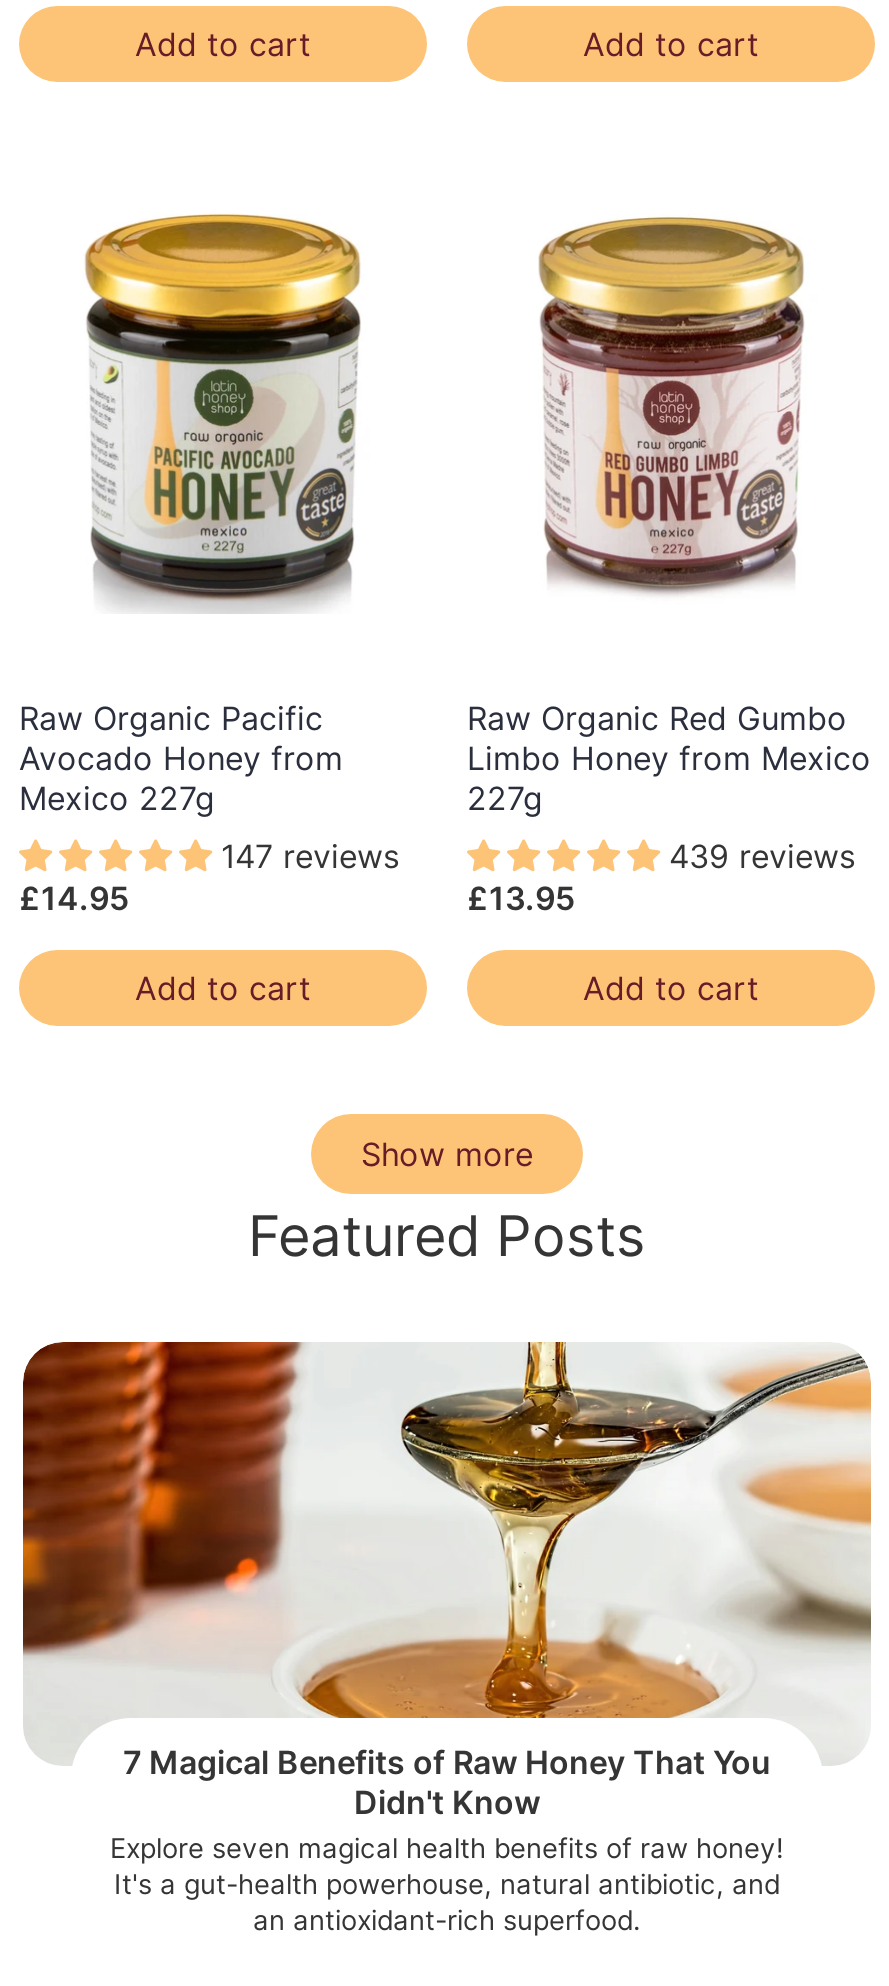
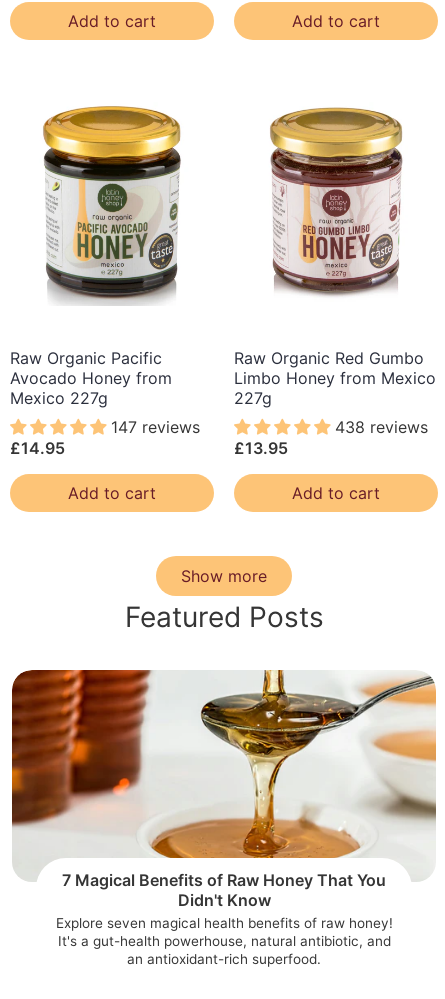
[669,836,855,876] 439 reviews -> [335,417,428,437] 438 reviews

